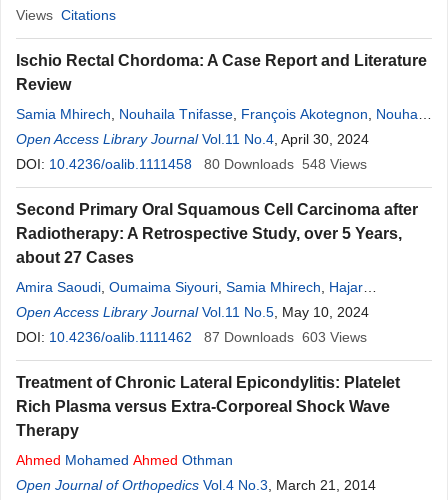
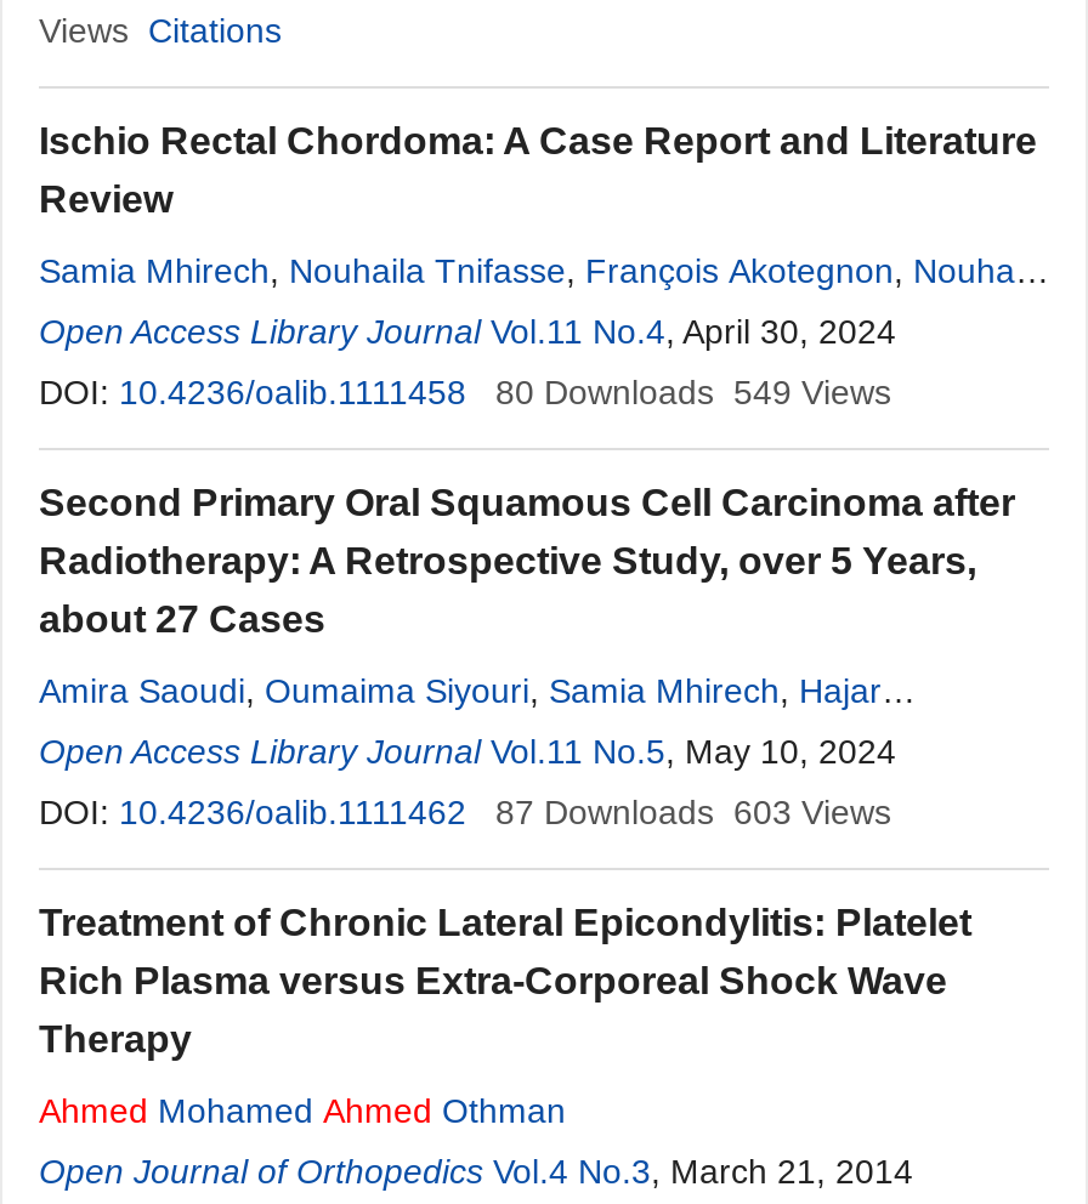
[204,156,367,172] 80 Downloads 548 Views -> [495,373,891,411] 80 Downloads 549 Views

